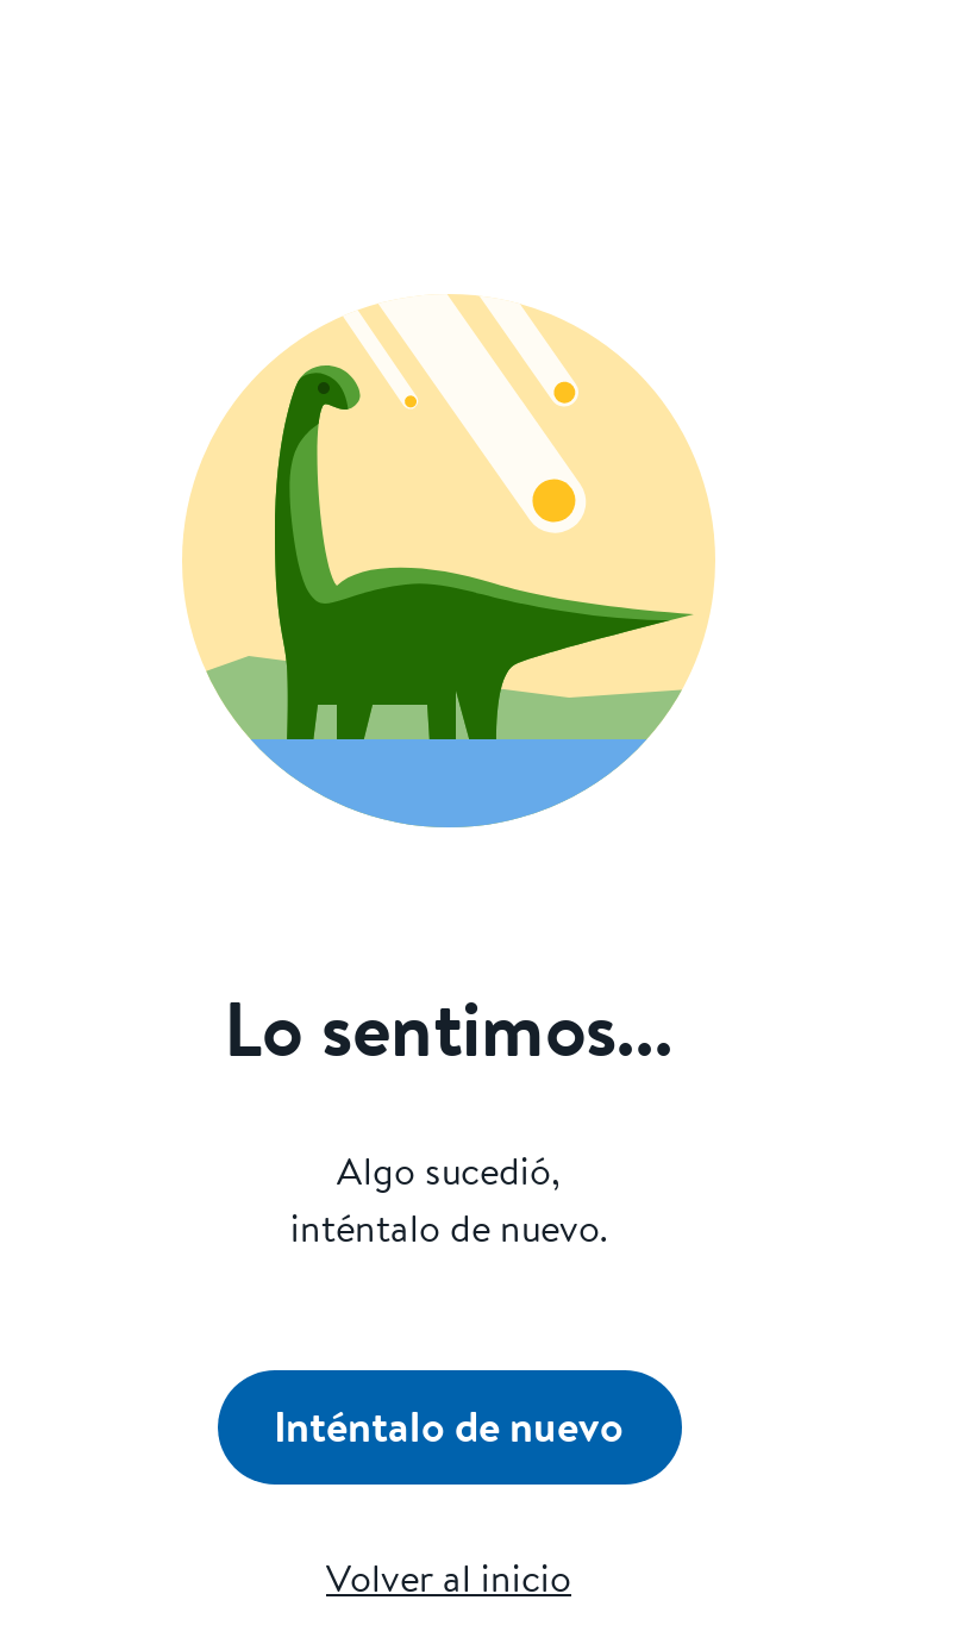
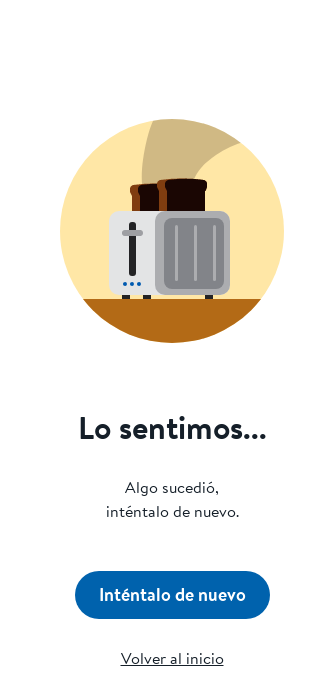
[206,296,691,830] [image] -> [71,119,271,344] [image]

